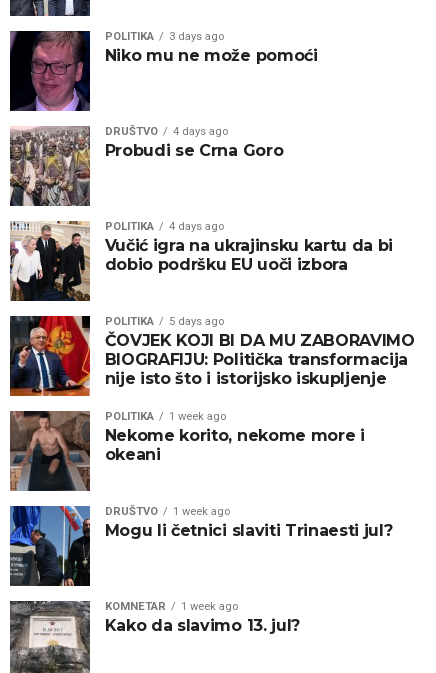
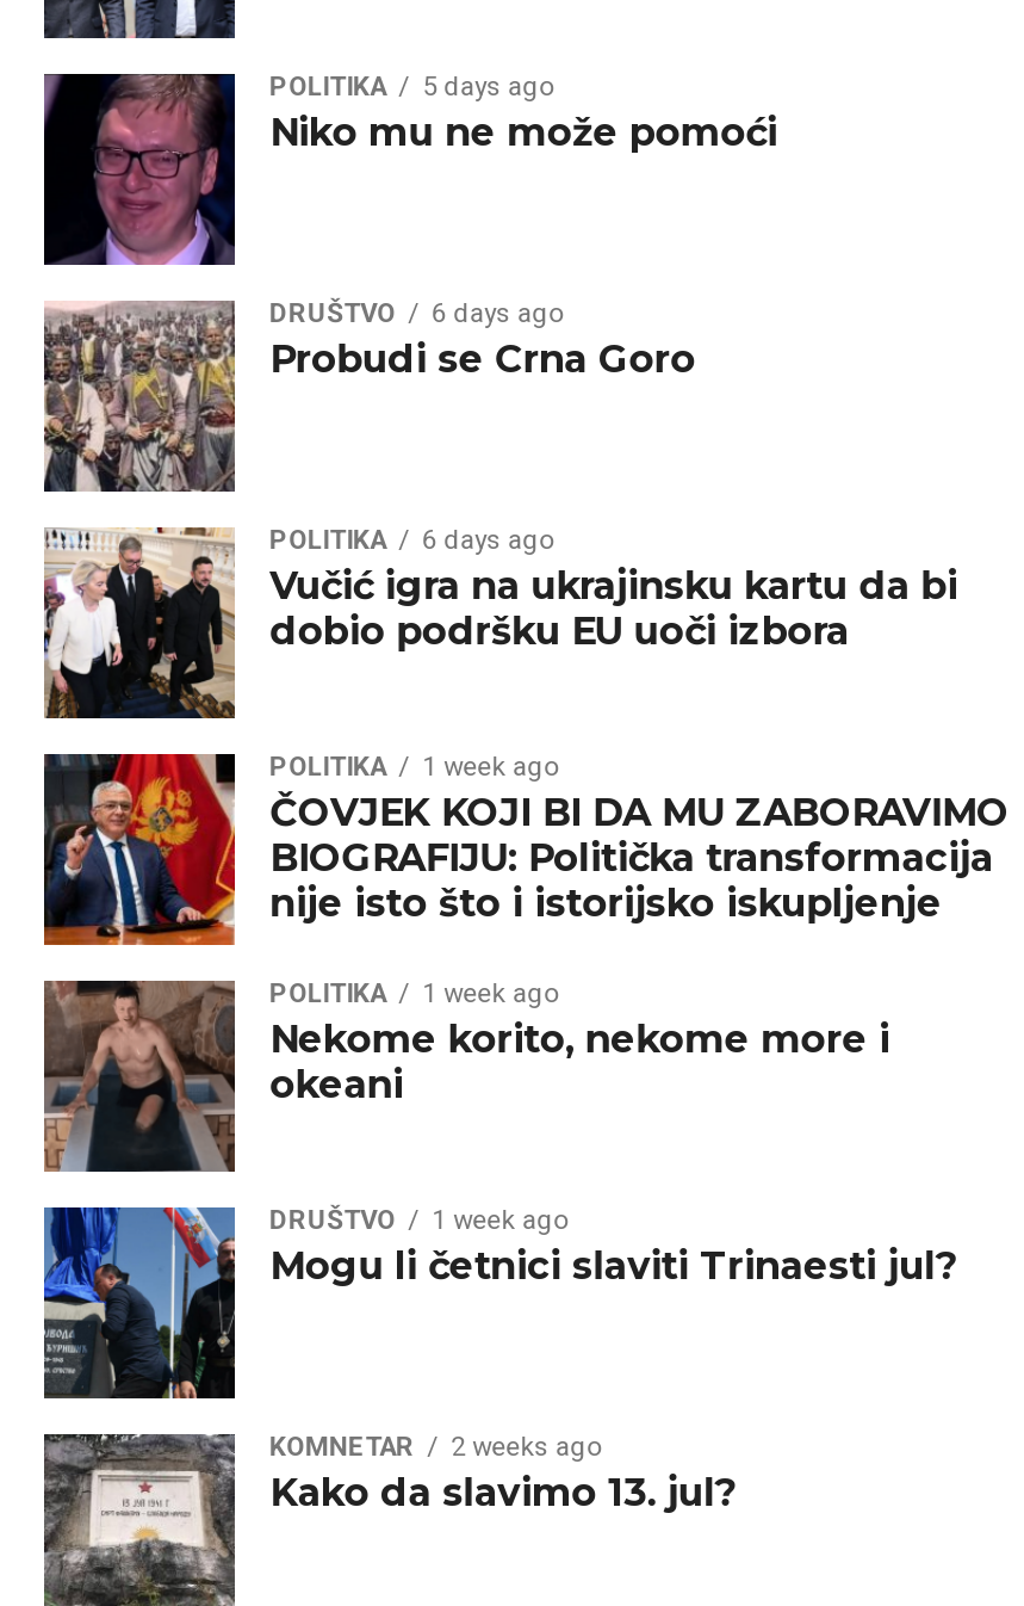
[105,30,224,43] POLITIKA 3 days ago -> [270,72,554,103] POLITIKA 5 days ago
[105,125,228,138] DRUŠTVO 4 days ago -> [270,299,563,330] DRUŠTVO 6 days ago
[105,220,224,233] POLITIKA 4 days ago -> [270,525,554,556] POLITIKA 6 days ago
[105,315,224,328] POLITIKA 5 days ago -> [270,752,558,783] POLITIKA 1 week ago
[105,600,238,613] KOMNETAR 1 week ago -> [270,1432,601,1463] KOMNETAR 2 weeks ago

